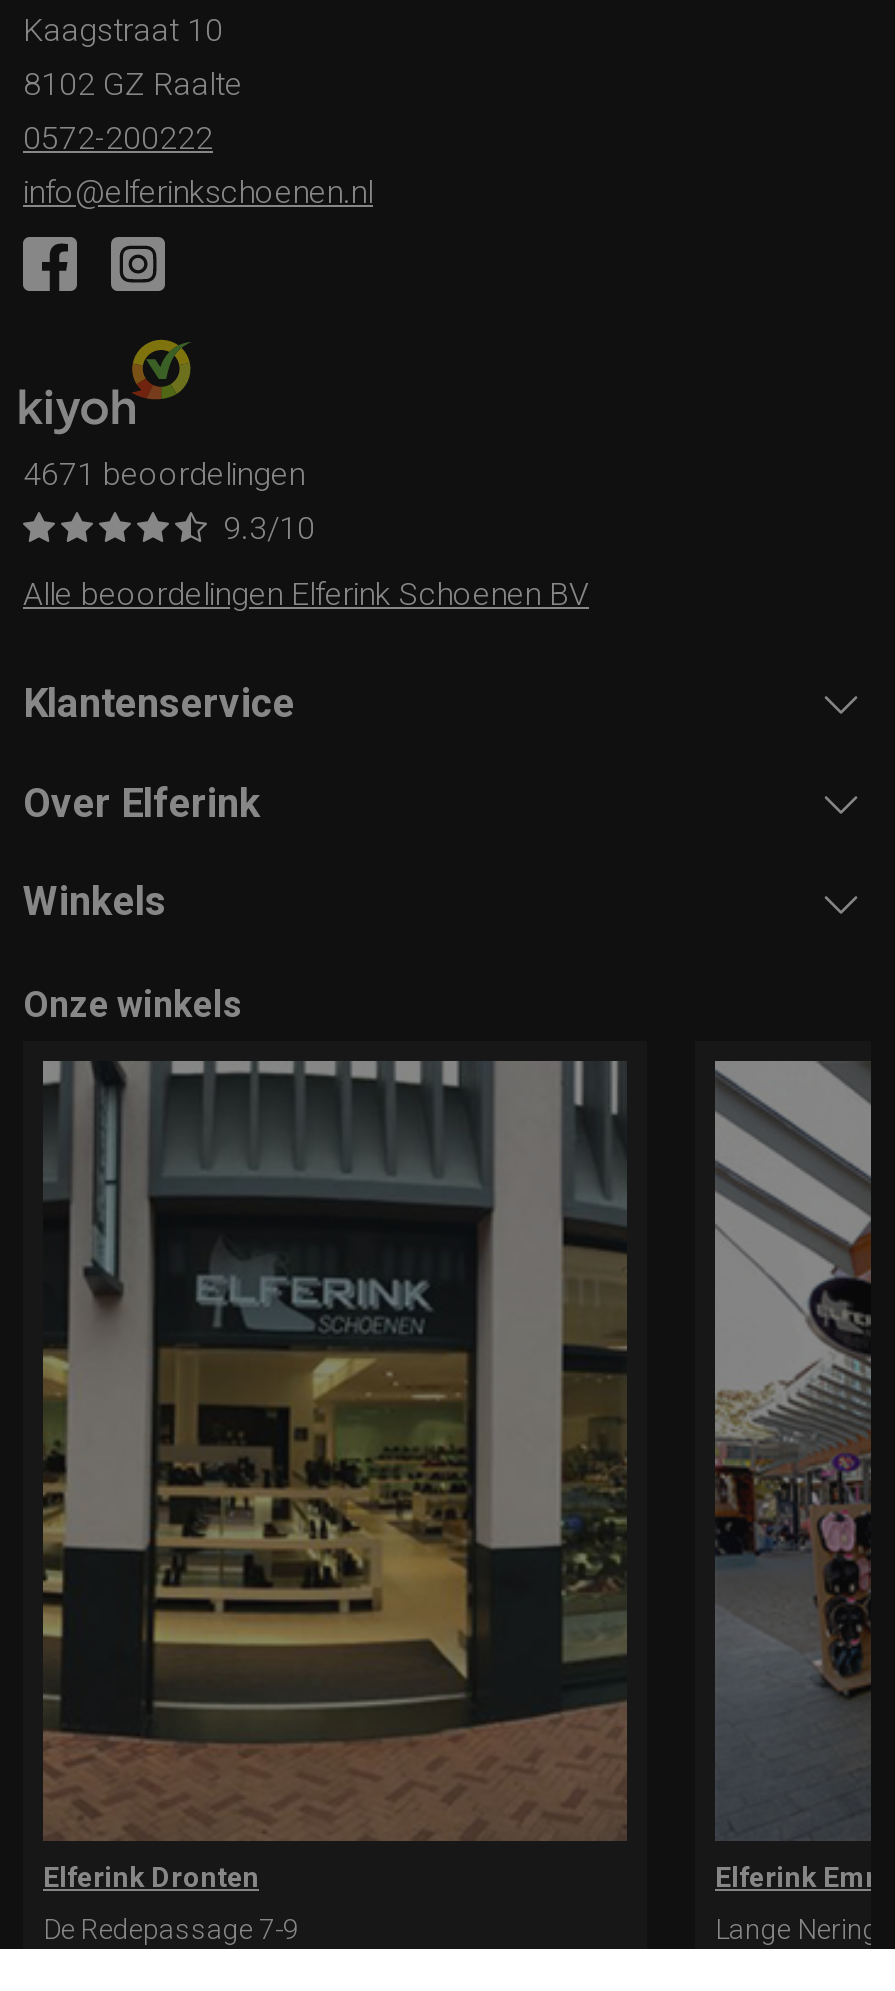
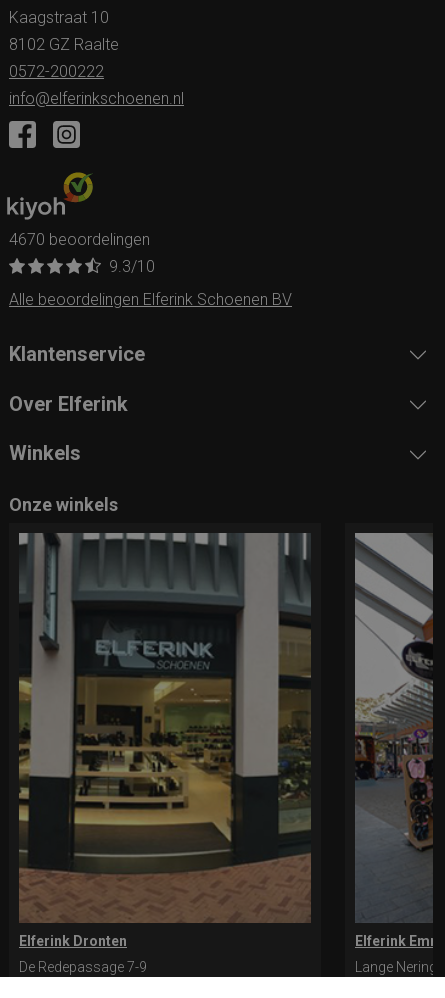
[23,455,305,493] 4671 beoordelingen -> [9,230,150,249] 4670 beoordelingen

